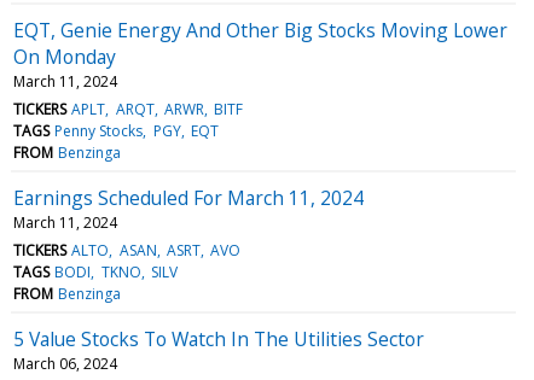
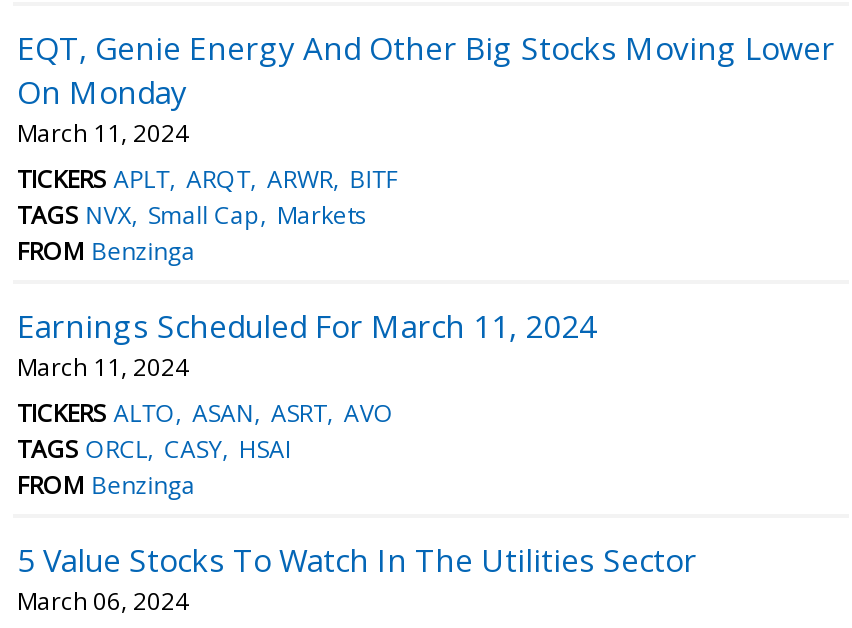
[13,120,219,141] TAGS Penny Stocks PGY EQT -> [17,198,367,232] TAGS NVX Small Cap Markets
[13,262,177,282] TAGS BODI TKNO SILV -> [17,432,291,466] TAGS ORCL CASY HSAI

